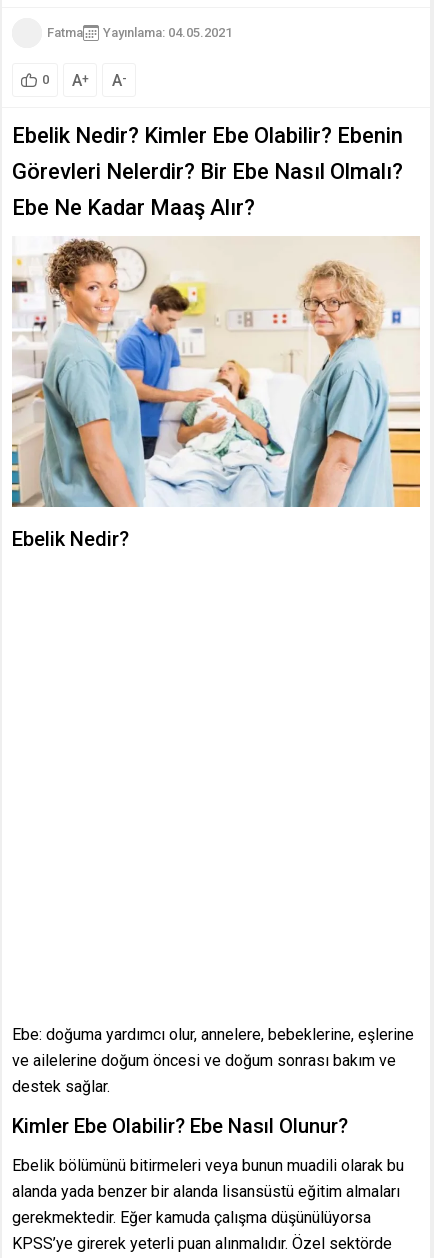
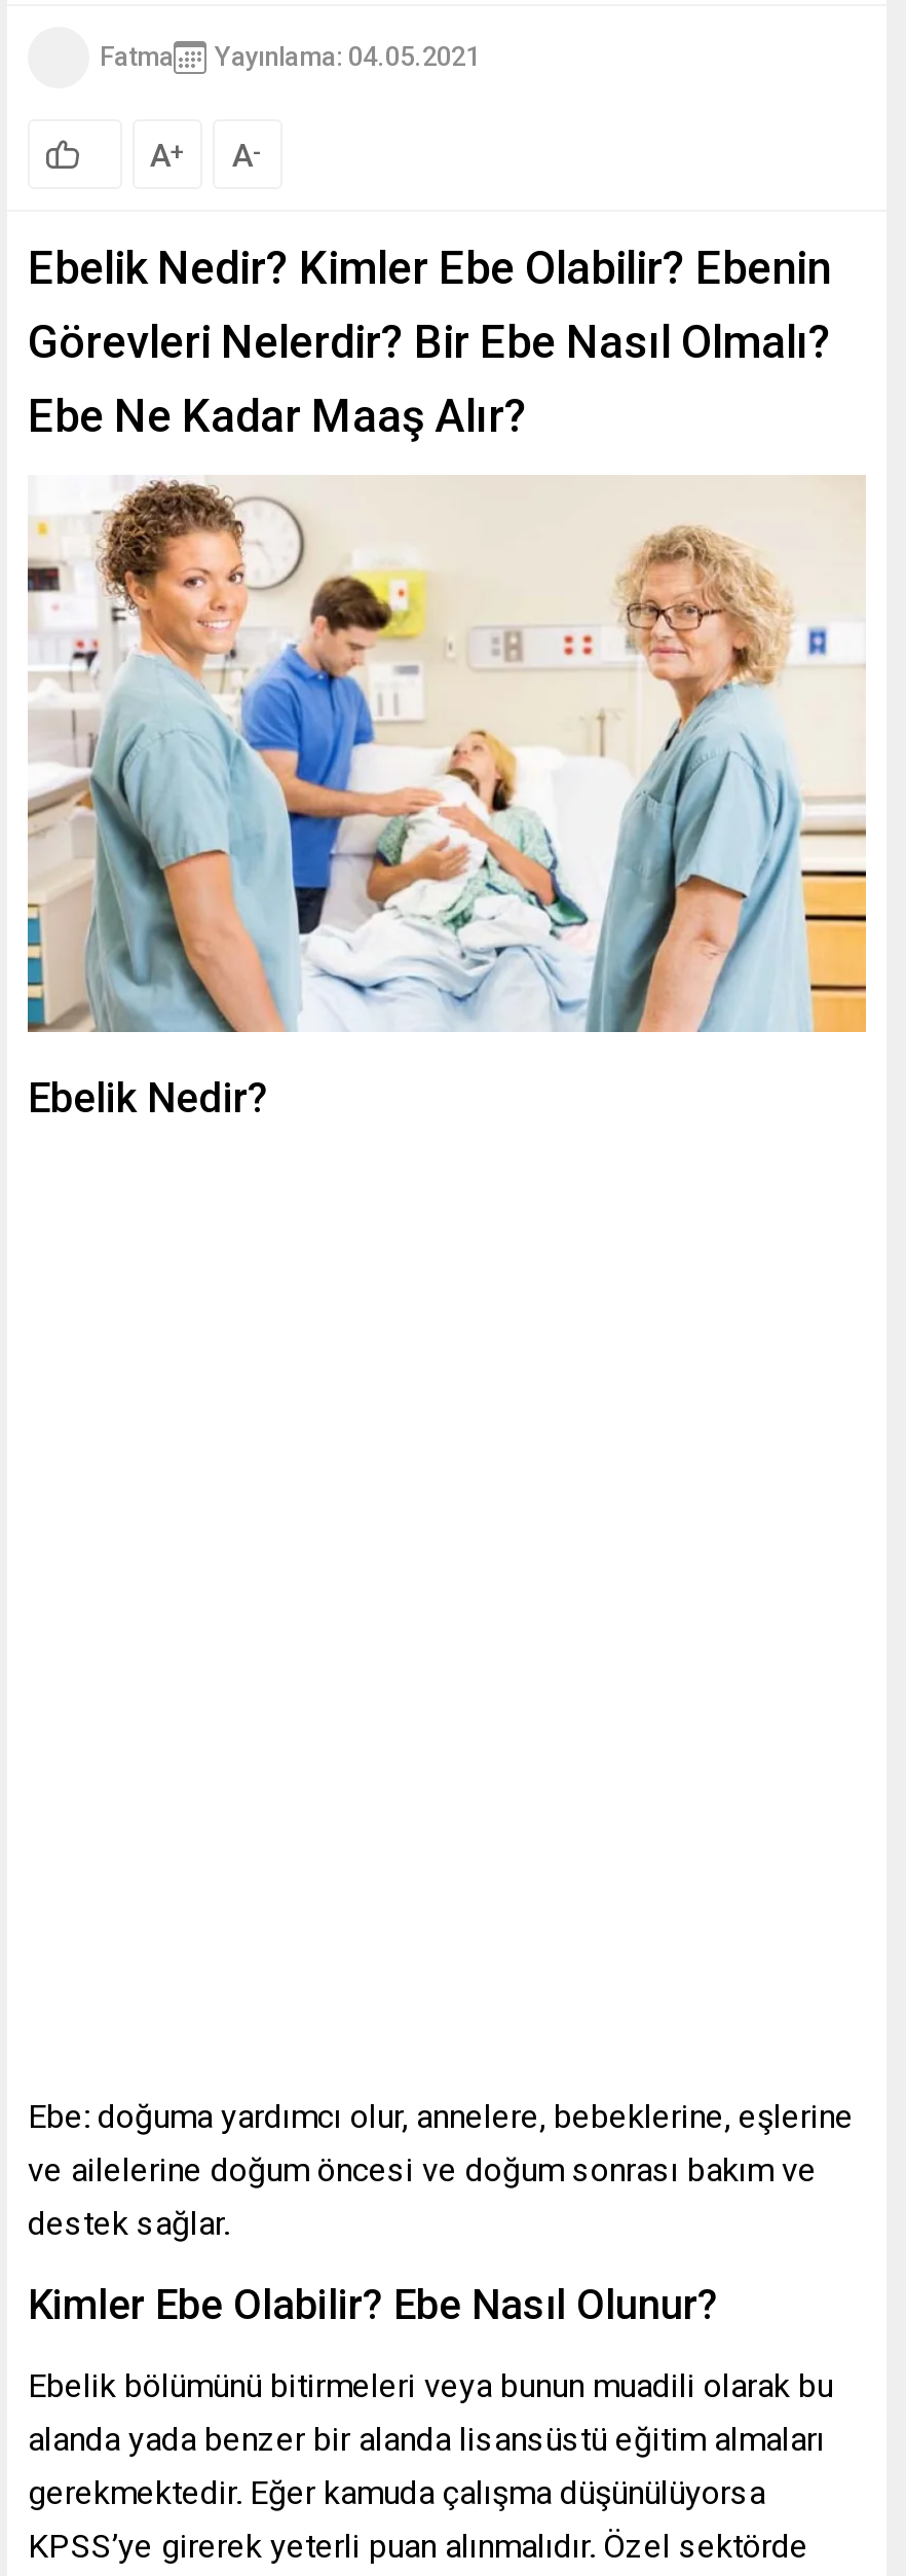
[42,72,49,87] 0 -> none

